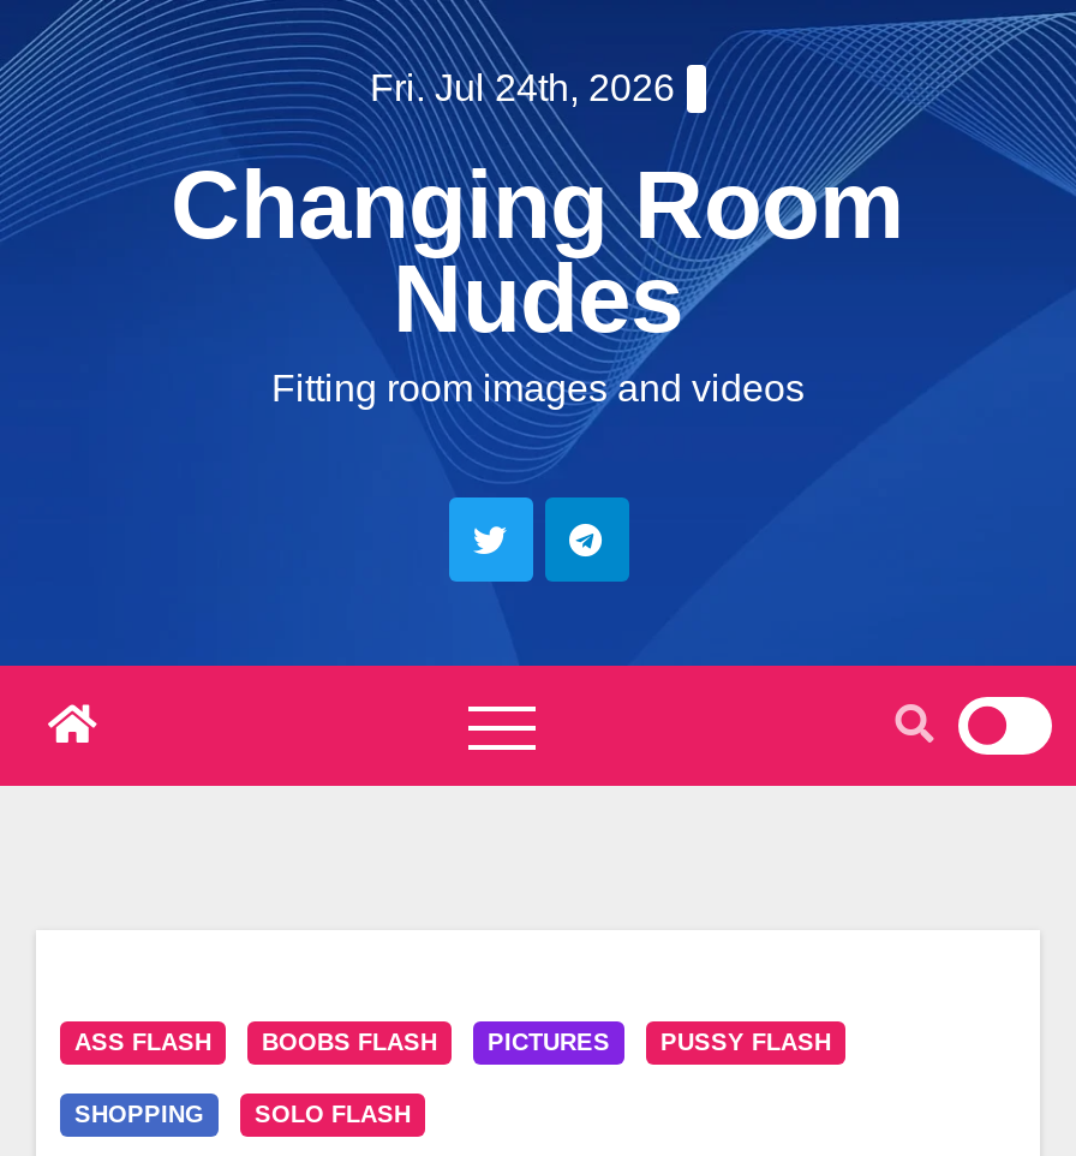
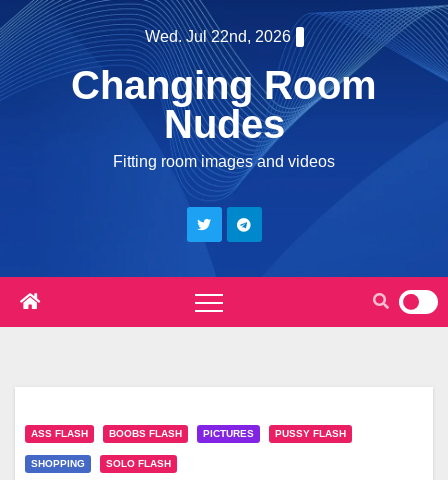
[370,67,675,108] Fri. Jul 24th, 2026 -> [144,28,290,45] Wed. Jul 22nd, 2026

